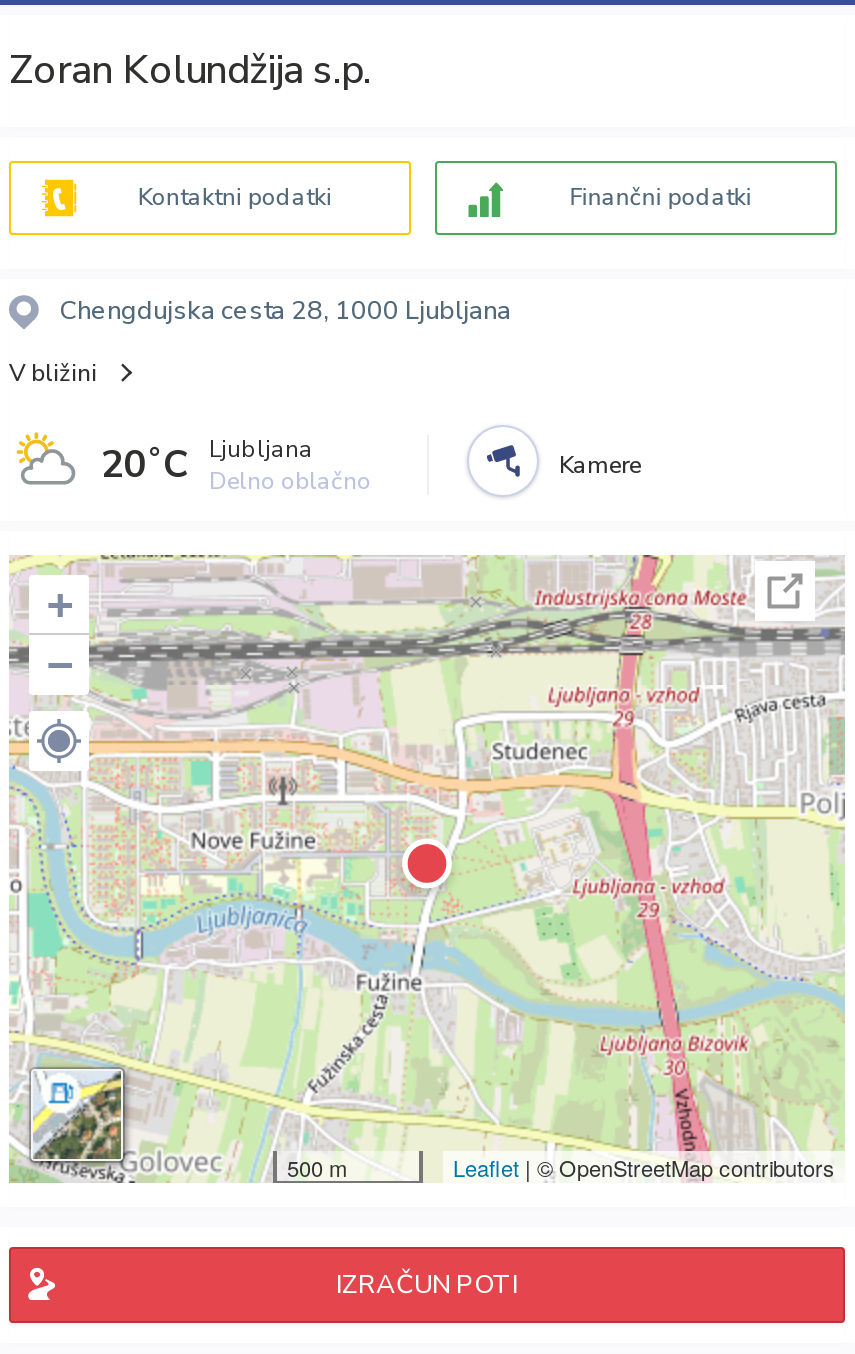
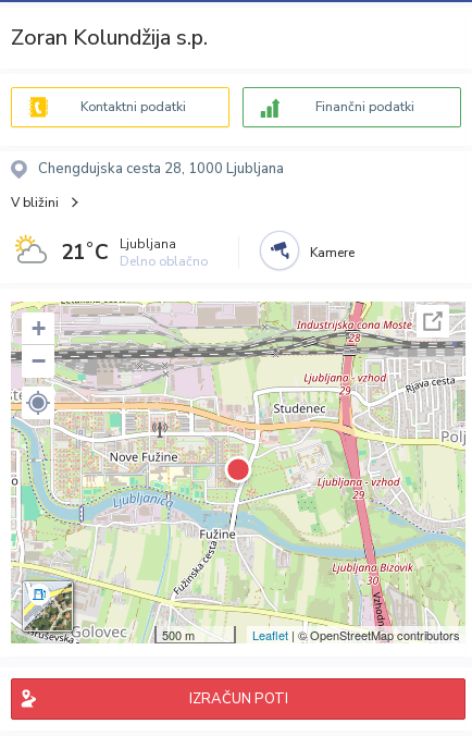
[101,433,371,497] 20˚C Ljubljana Delno oblačno -> [61,235,208,270] 21˚C Ljubljana Delno oblačno

